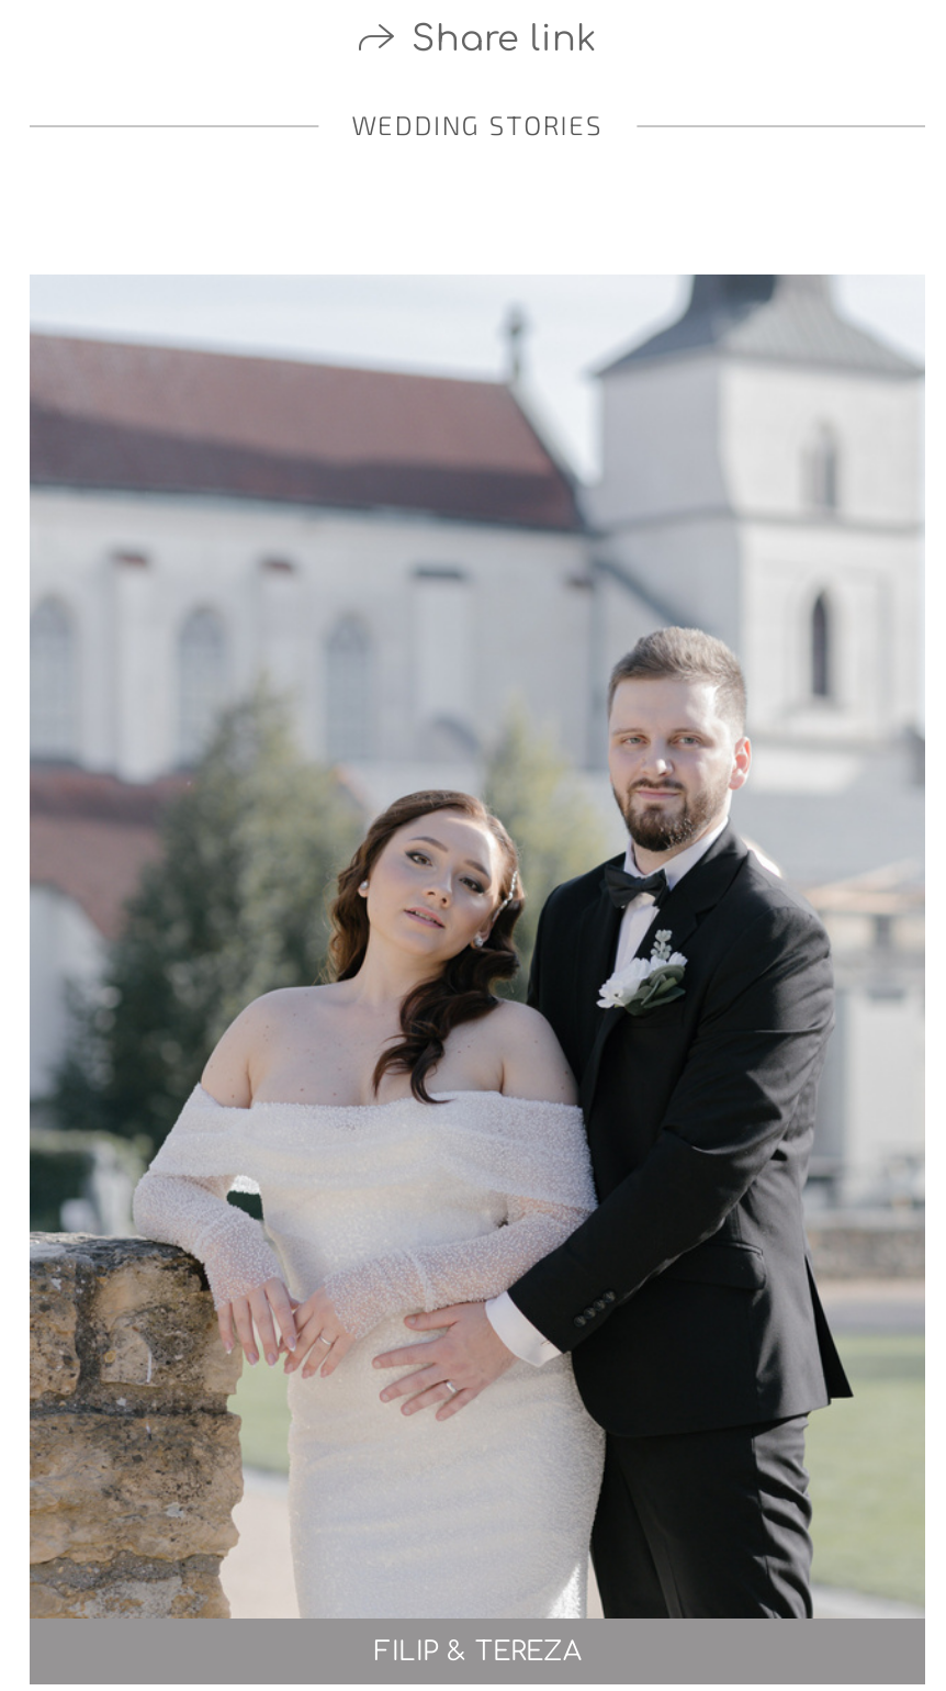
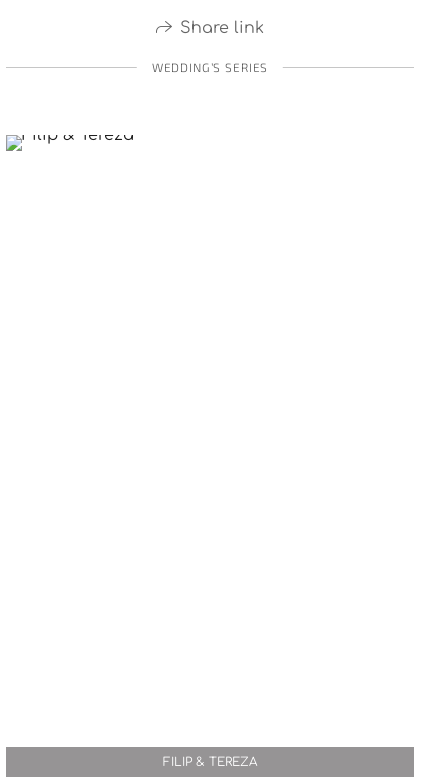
[352,109,603,139] WEDDING STORIES -> [152,59,268,73] WEDDING’S SERIES
[27,272,927,1621] [image] -> none

